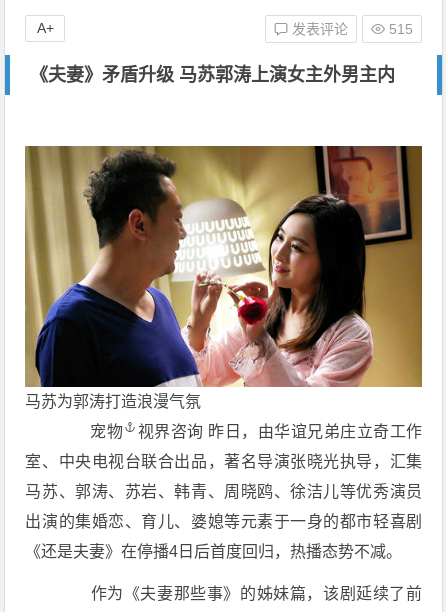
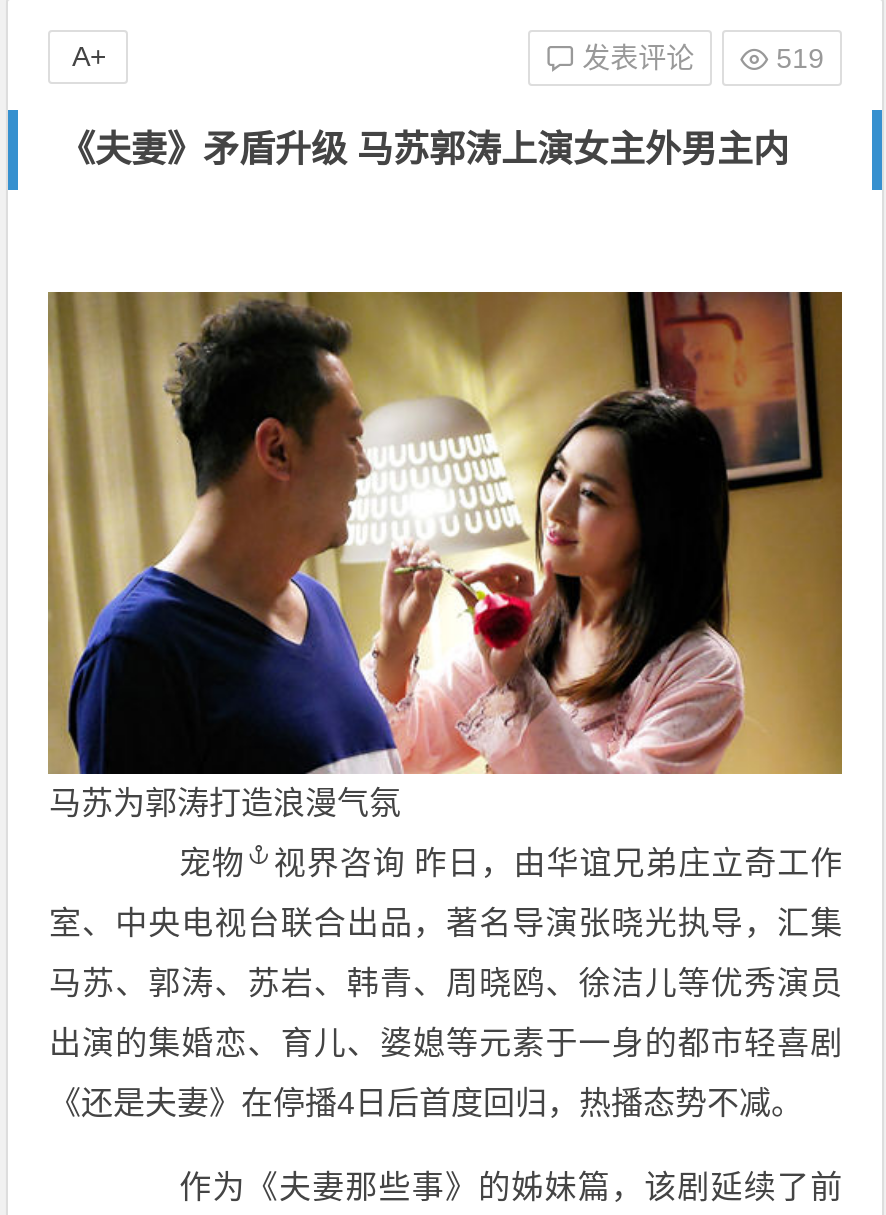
[385,21,413,37] 515 -> [768,42,824,74] 519

